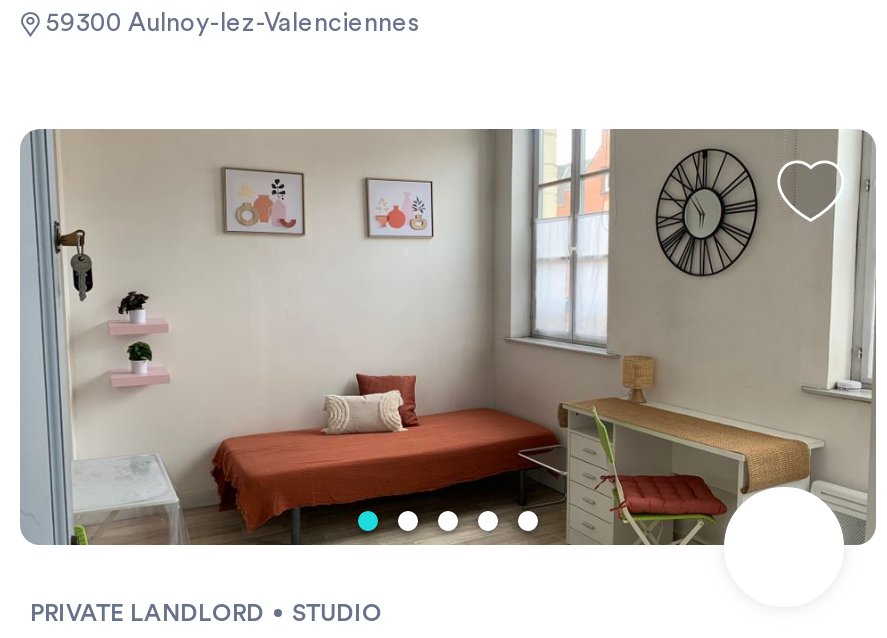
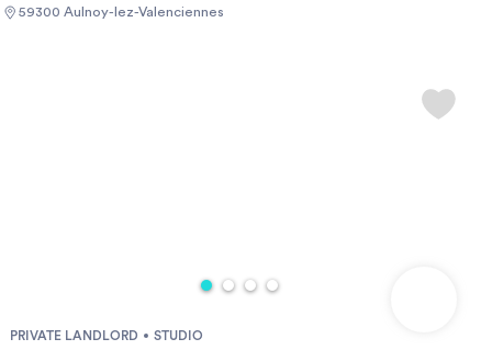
[18,128,878,548] [image] -> none

